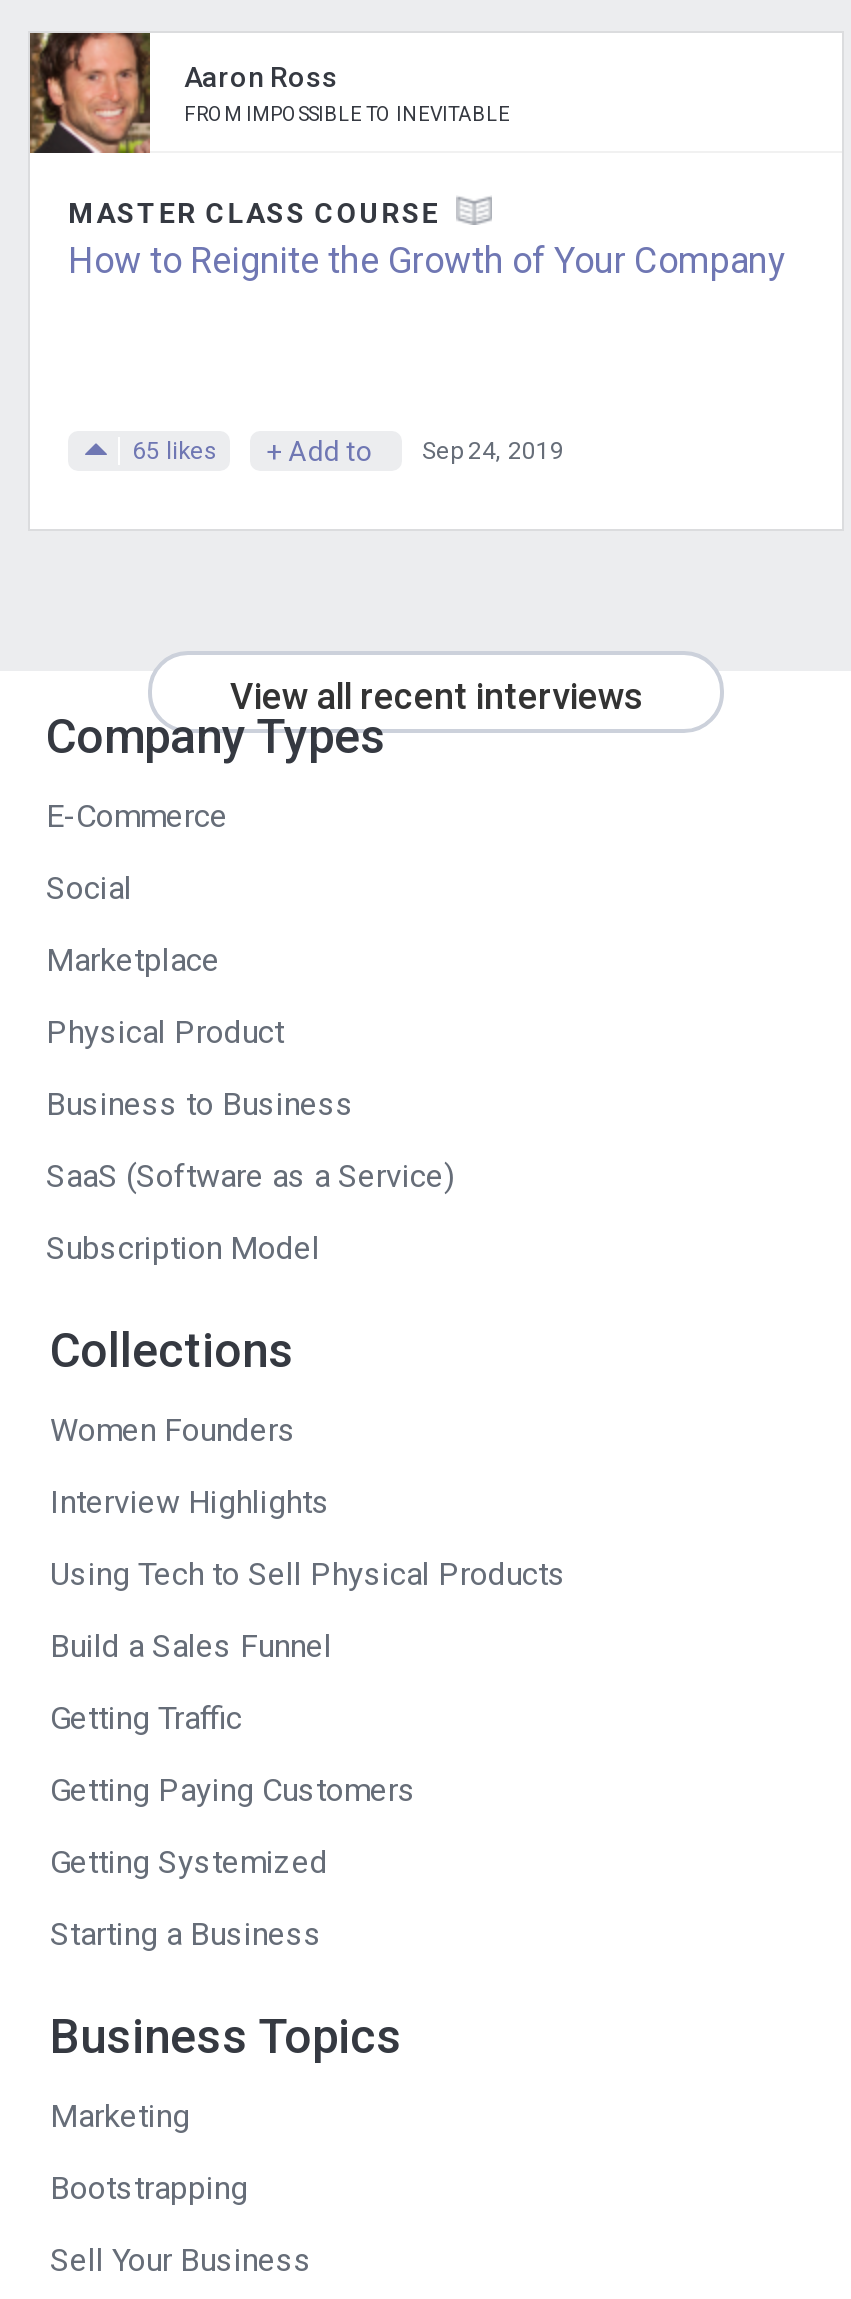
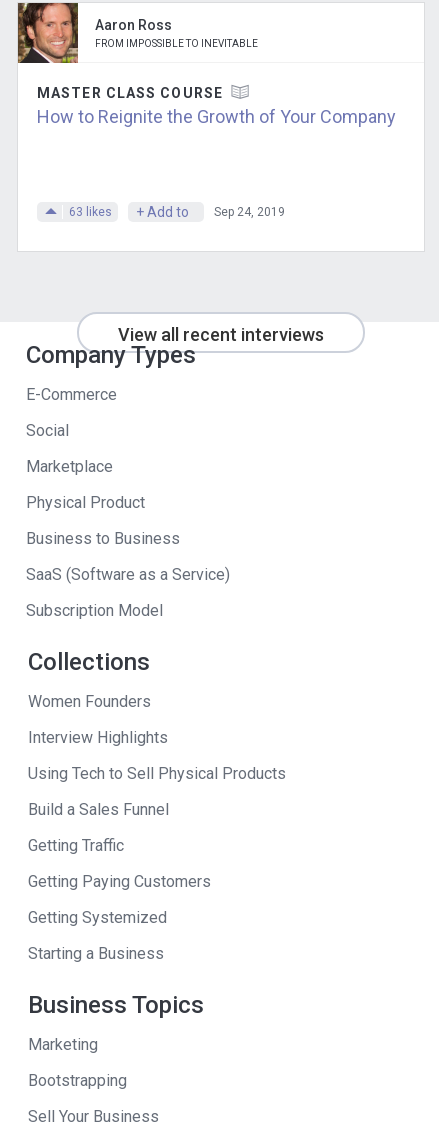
[132,435,564,467] 65 likes + Add to Sep 24, 2019 -> [69,204,285,220] 63 likes + Add to Sep 24, 2019

